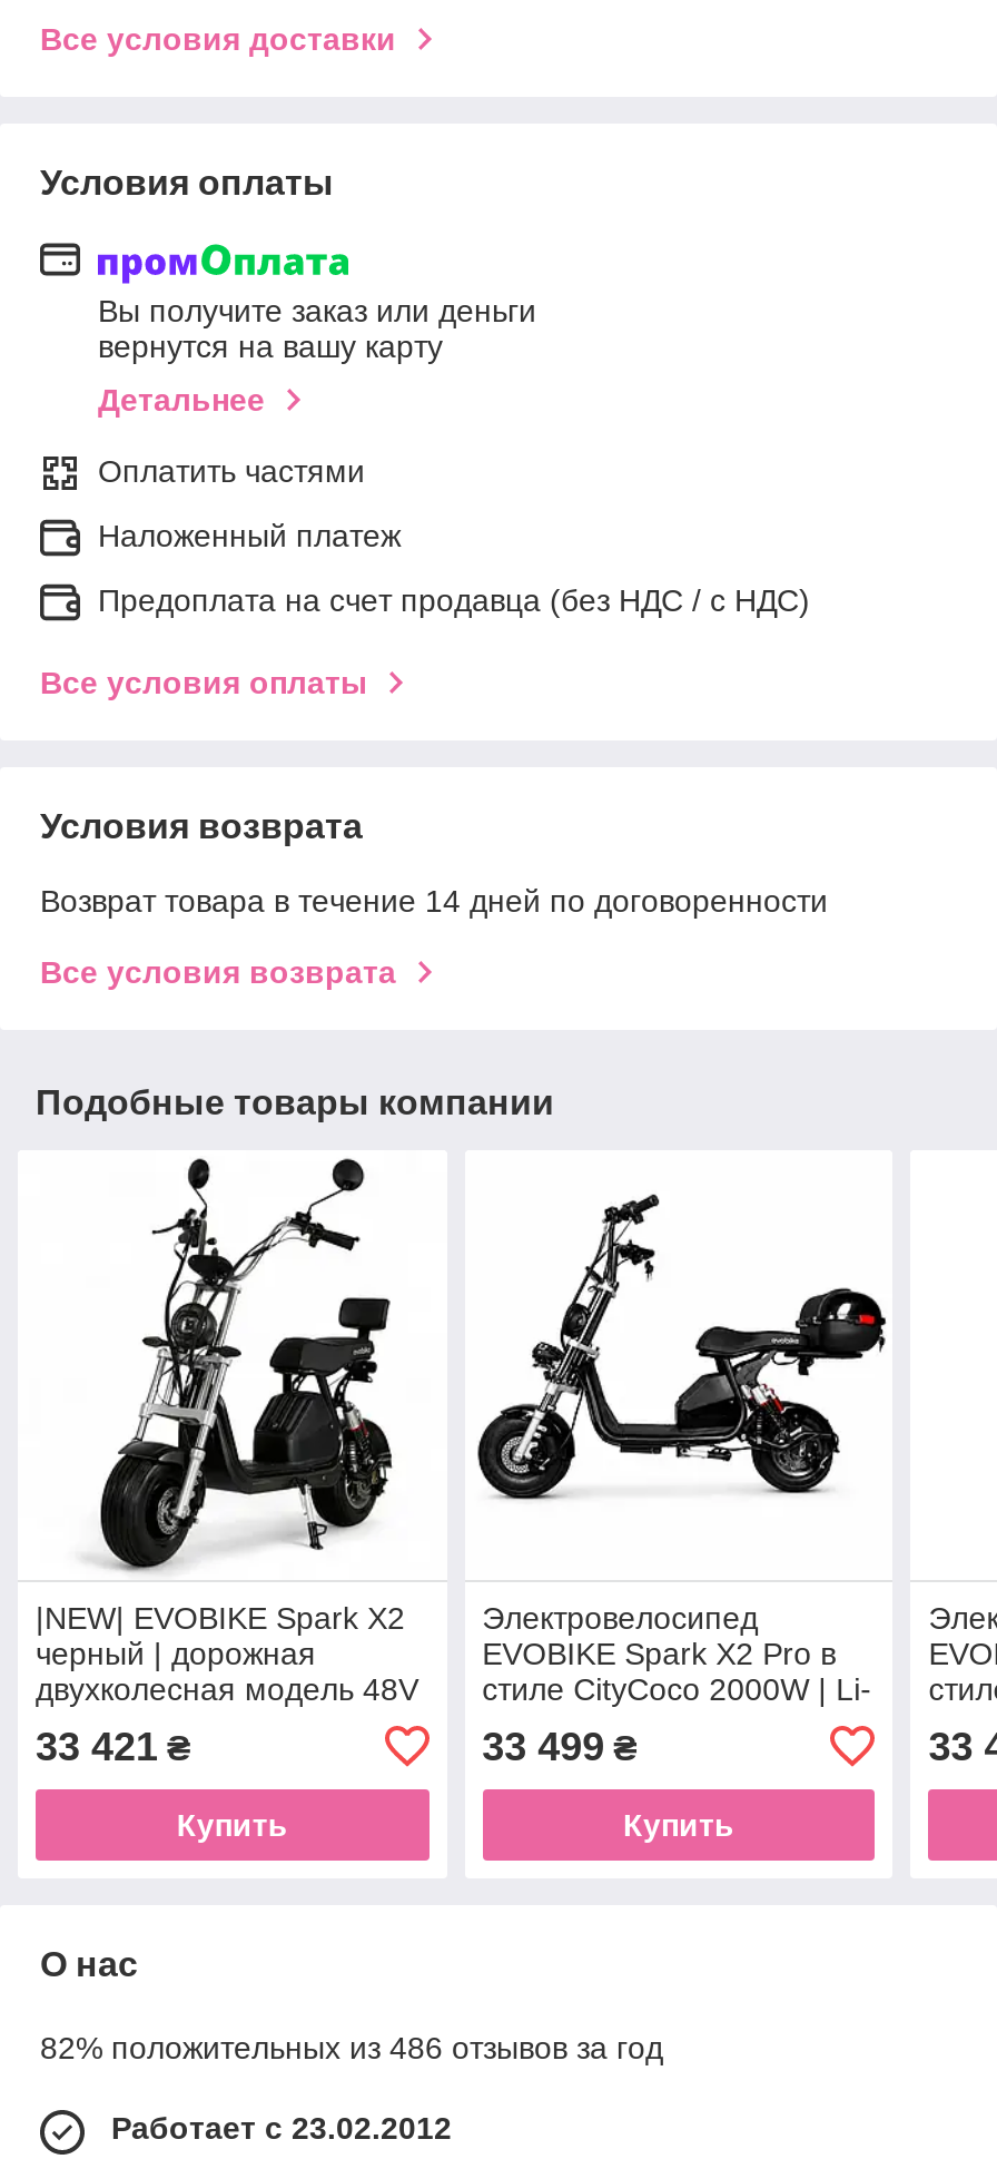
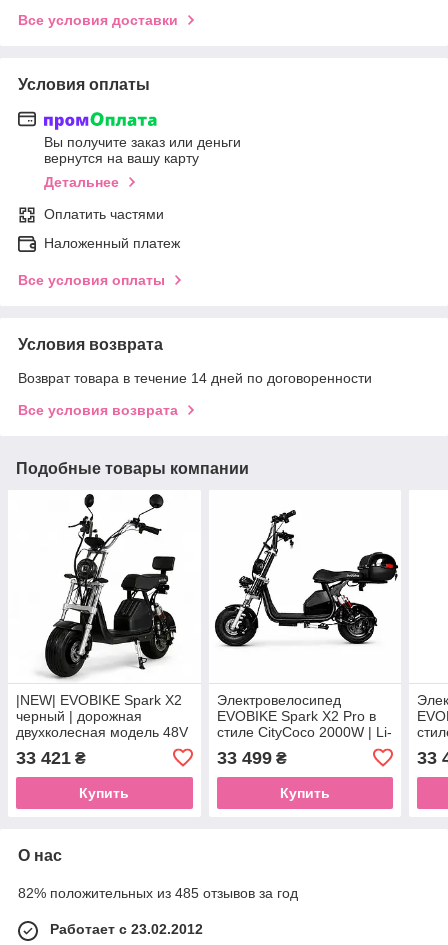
[98,583,810,618] Предоплата на счет продавца (без НДС / с НДС) -> none
[40,2029,663,2065] 82% положительных из 486 отзывов за год -> [18,885,298,901] 82% положительных из 485 отзывов за год

